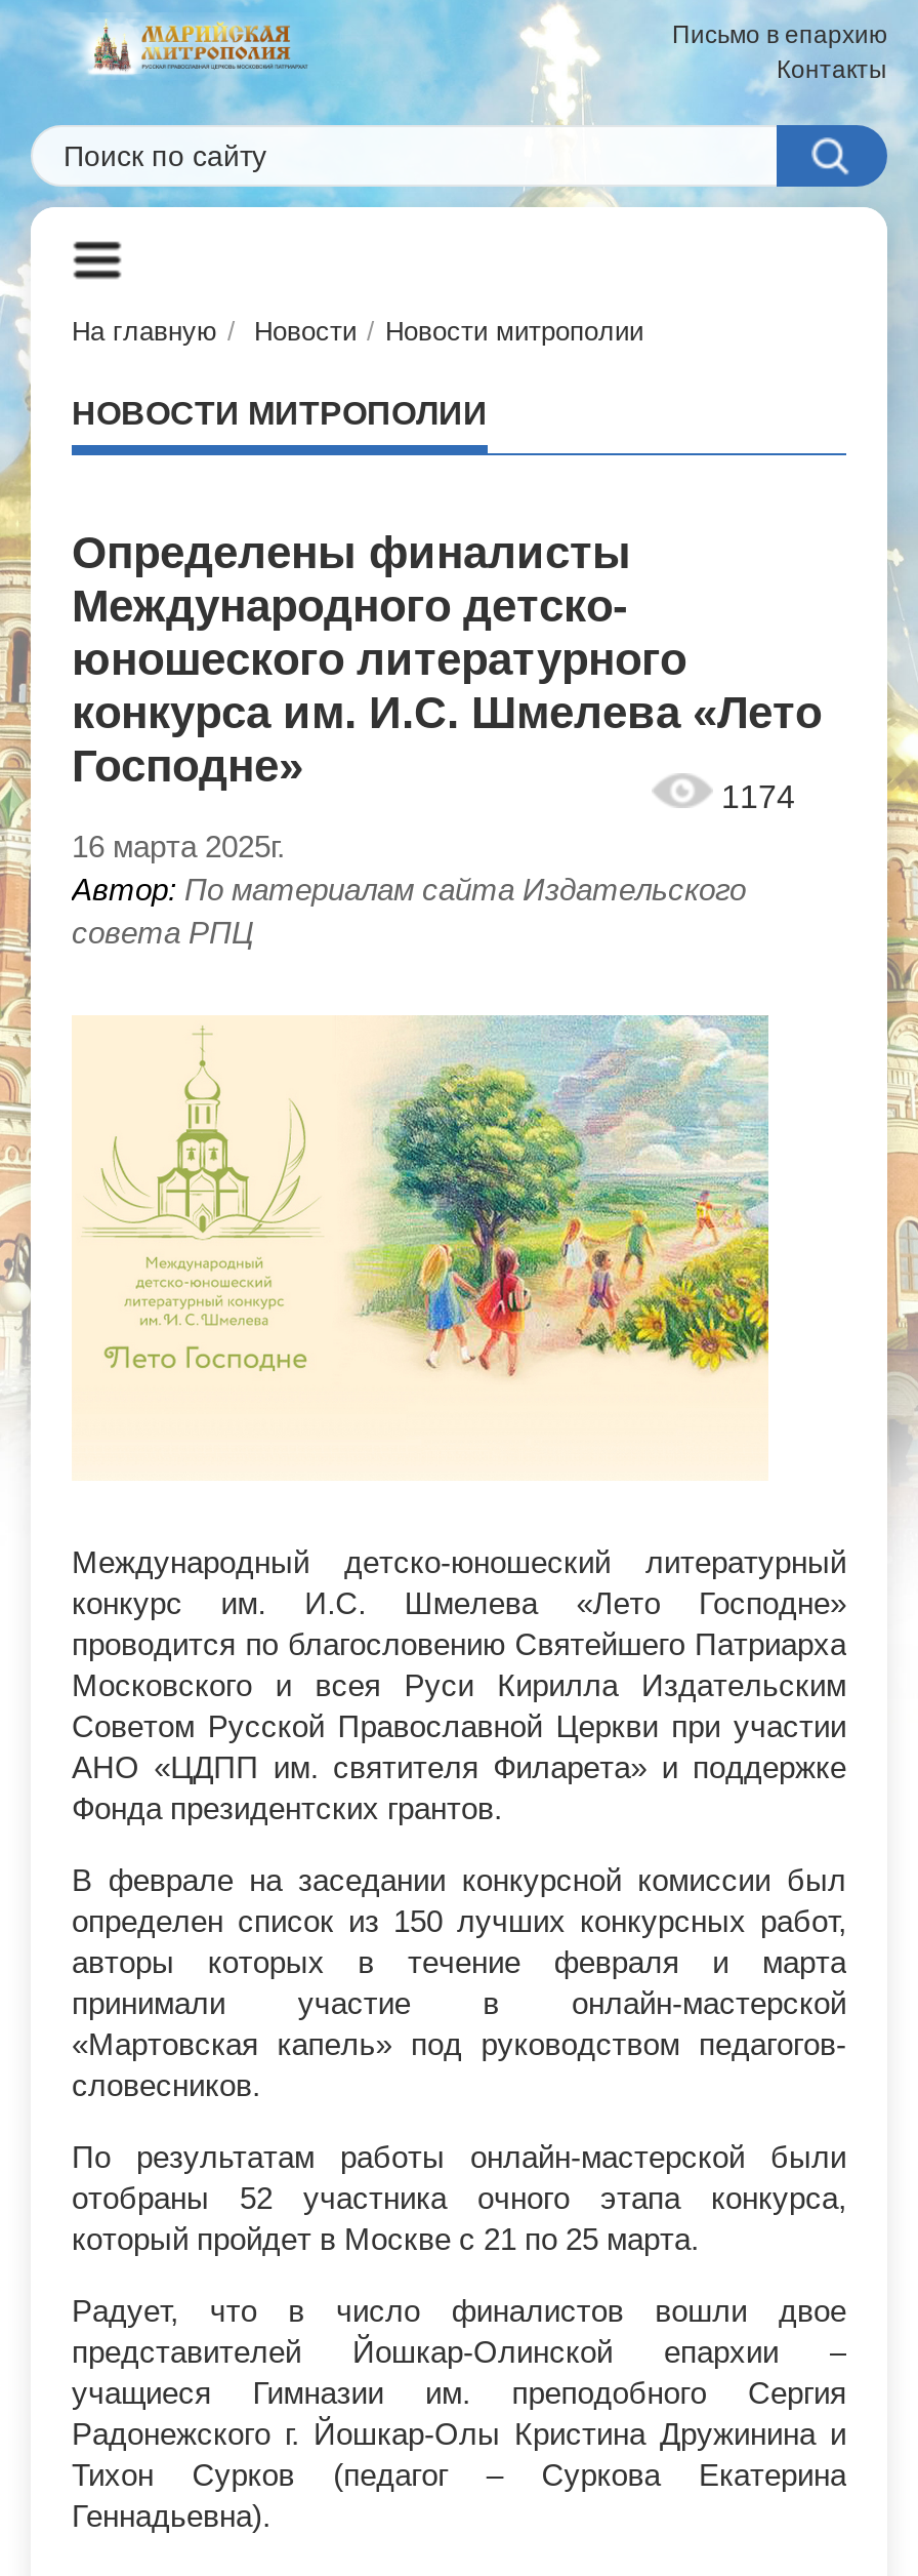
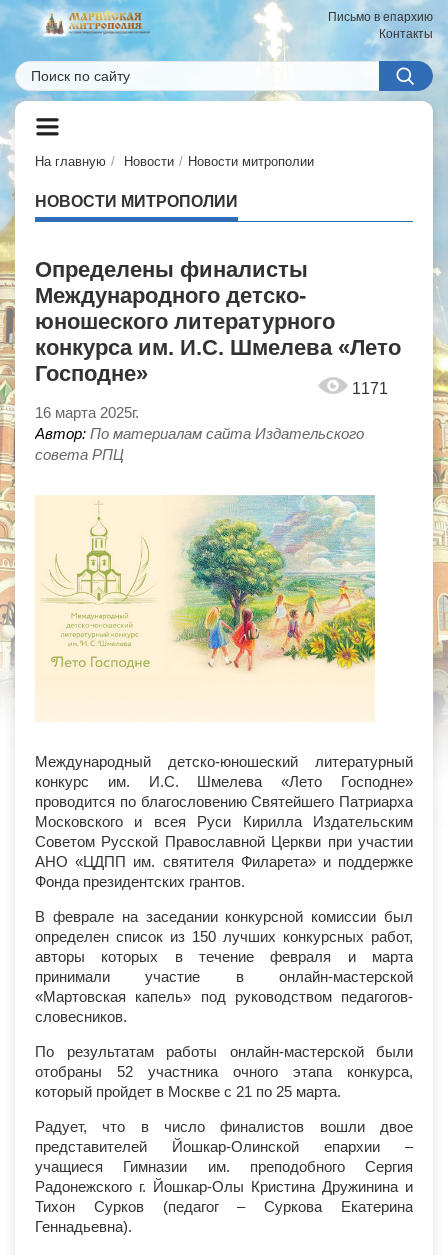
[721,779,795,814] 1174 -> [352,380,388,397] 1171

